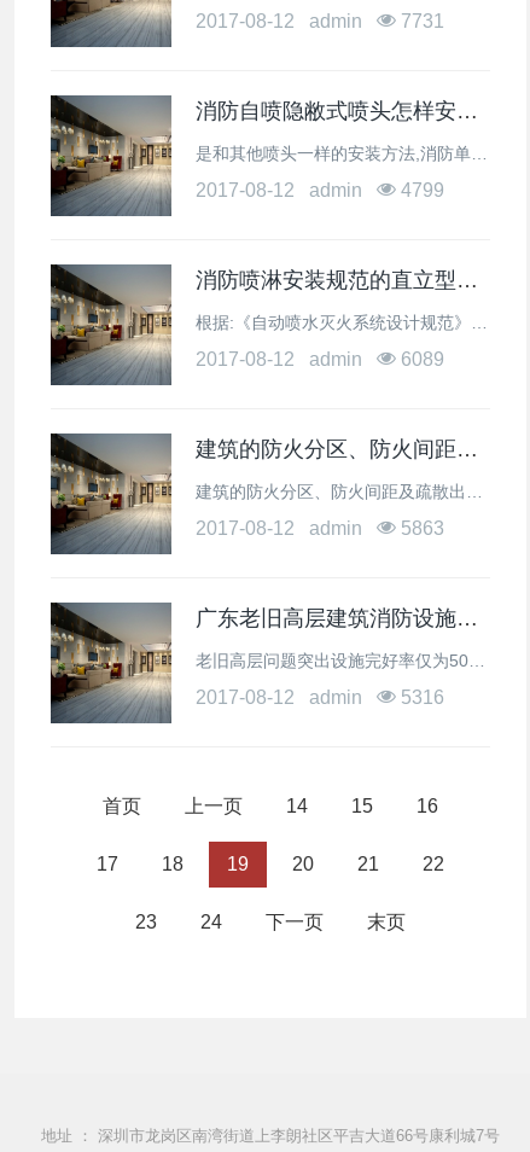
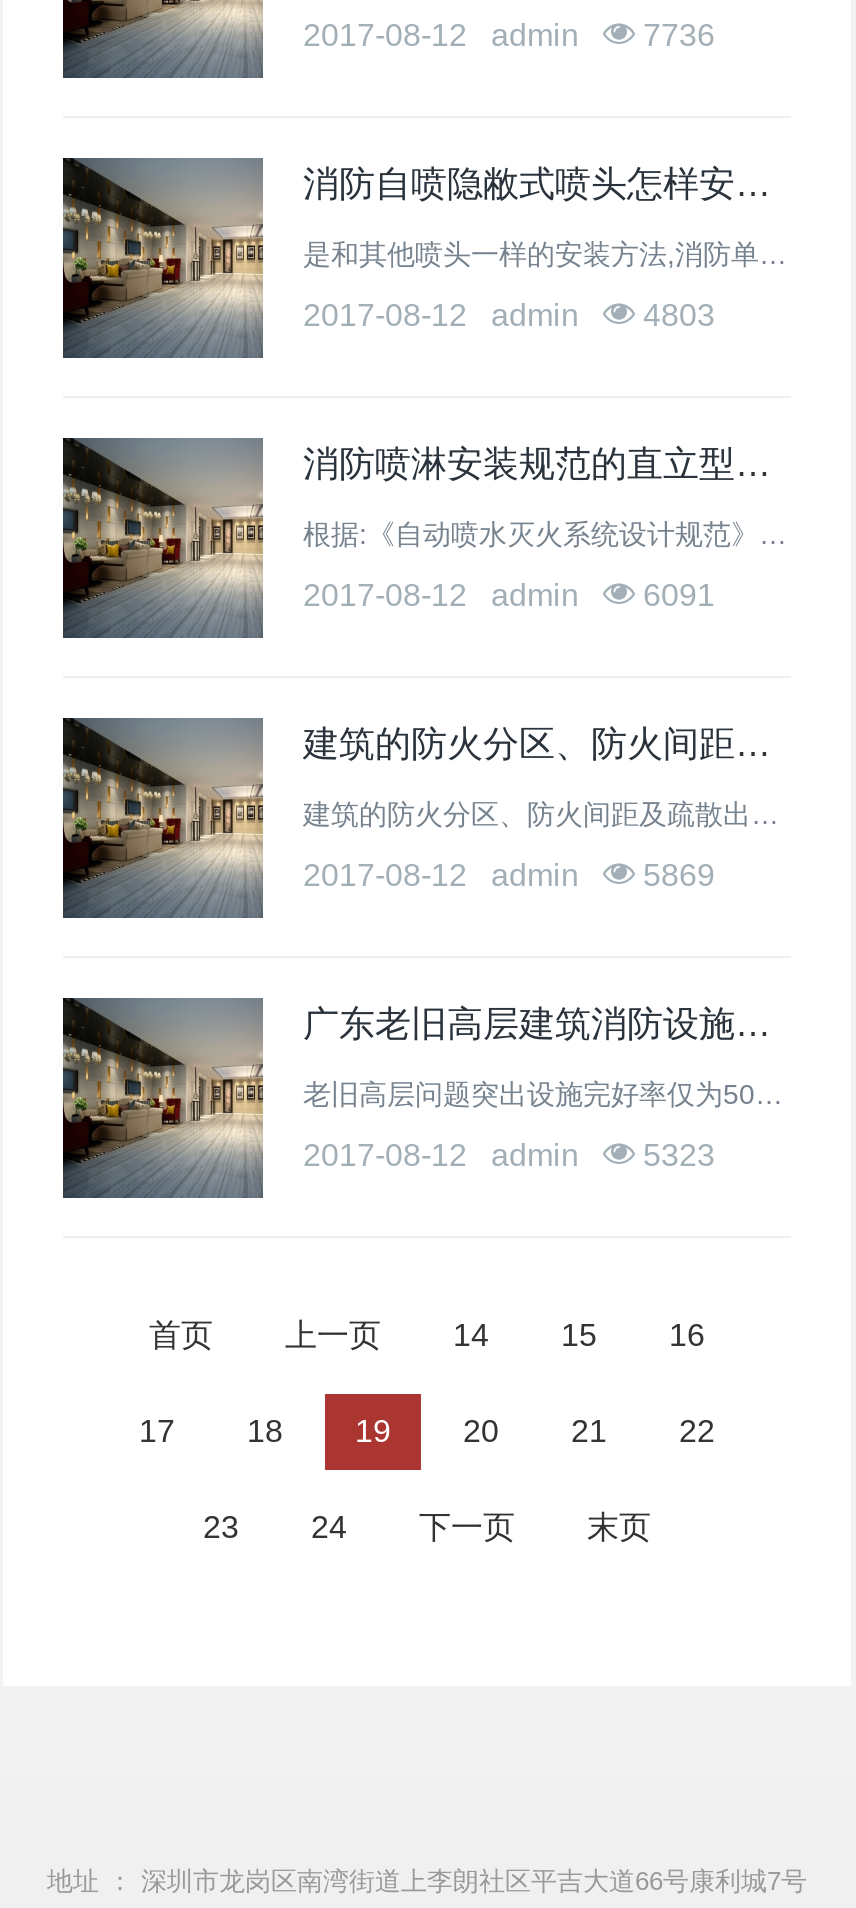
[196,11,444,31] 2017-08-12 admin 7731 -> [303,18,715,52] 2017-08-12 admin 7736
[196,180,444,200] 2017-08-12 admin 4799 -> [303,298,715,332] 2017-08-12 admin 4803
[196,349,444,370] 2017-08-12 admin 6089 -> [303,578,715,612] 2017-08-12 admin 6091
[196,518,444,539] 2017-08-12 admin 5863 -> [303,858,715,892] 2017-08-12 admin 5869
[196,687,444,708] 2017-08-12 admin 5316 -> [303,1138,715,1172] 2017-08-12 admin 5323

